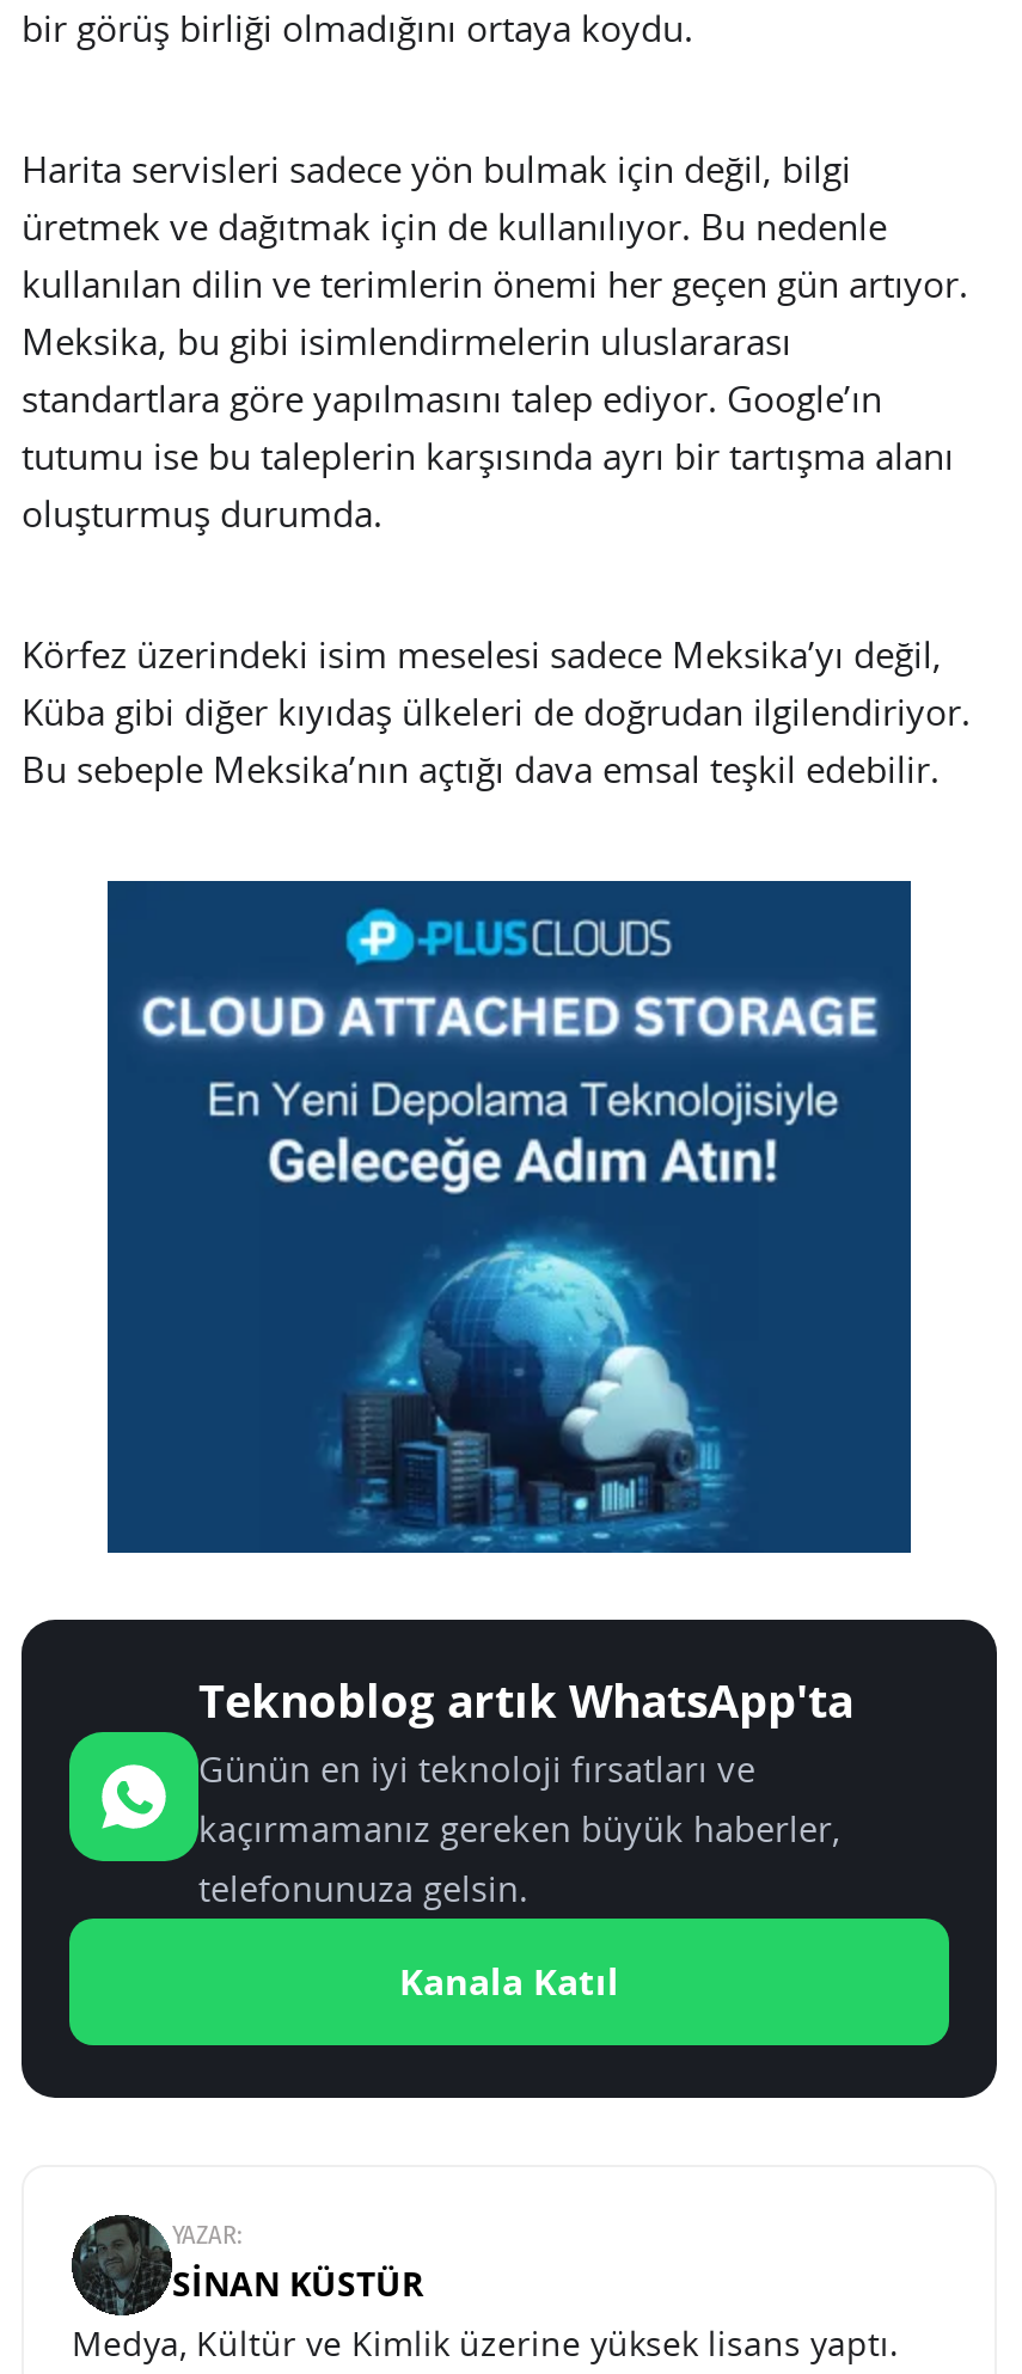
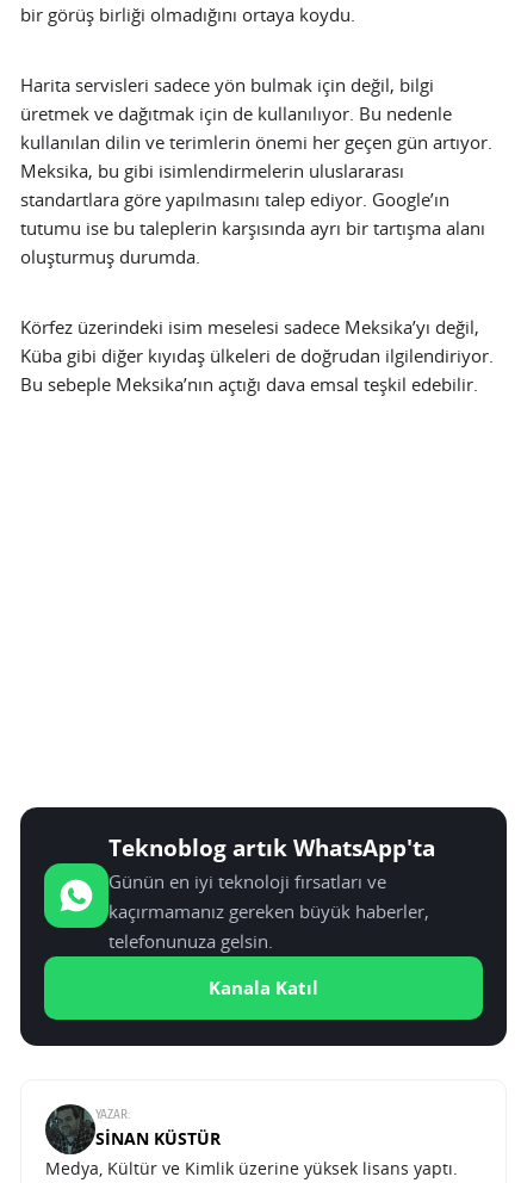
[105,877,913,1556] [image] -> none

